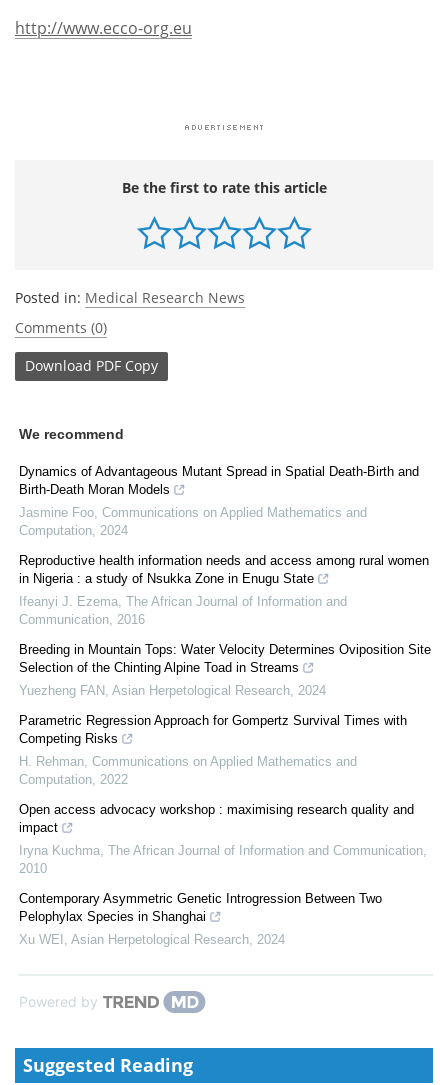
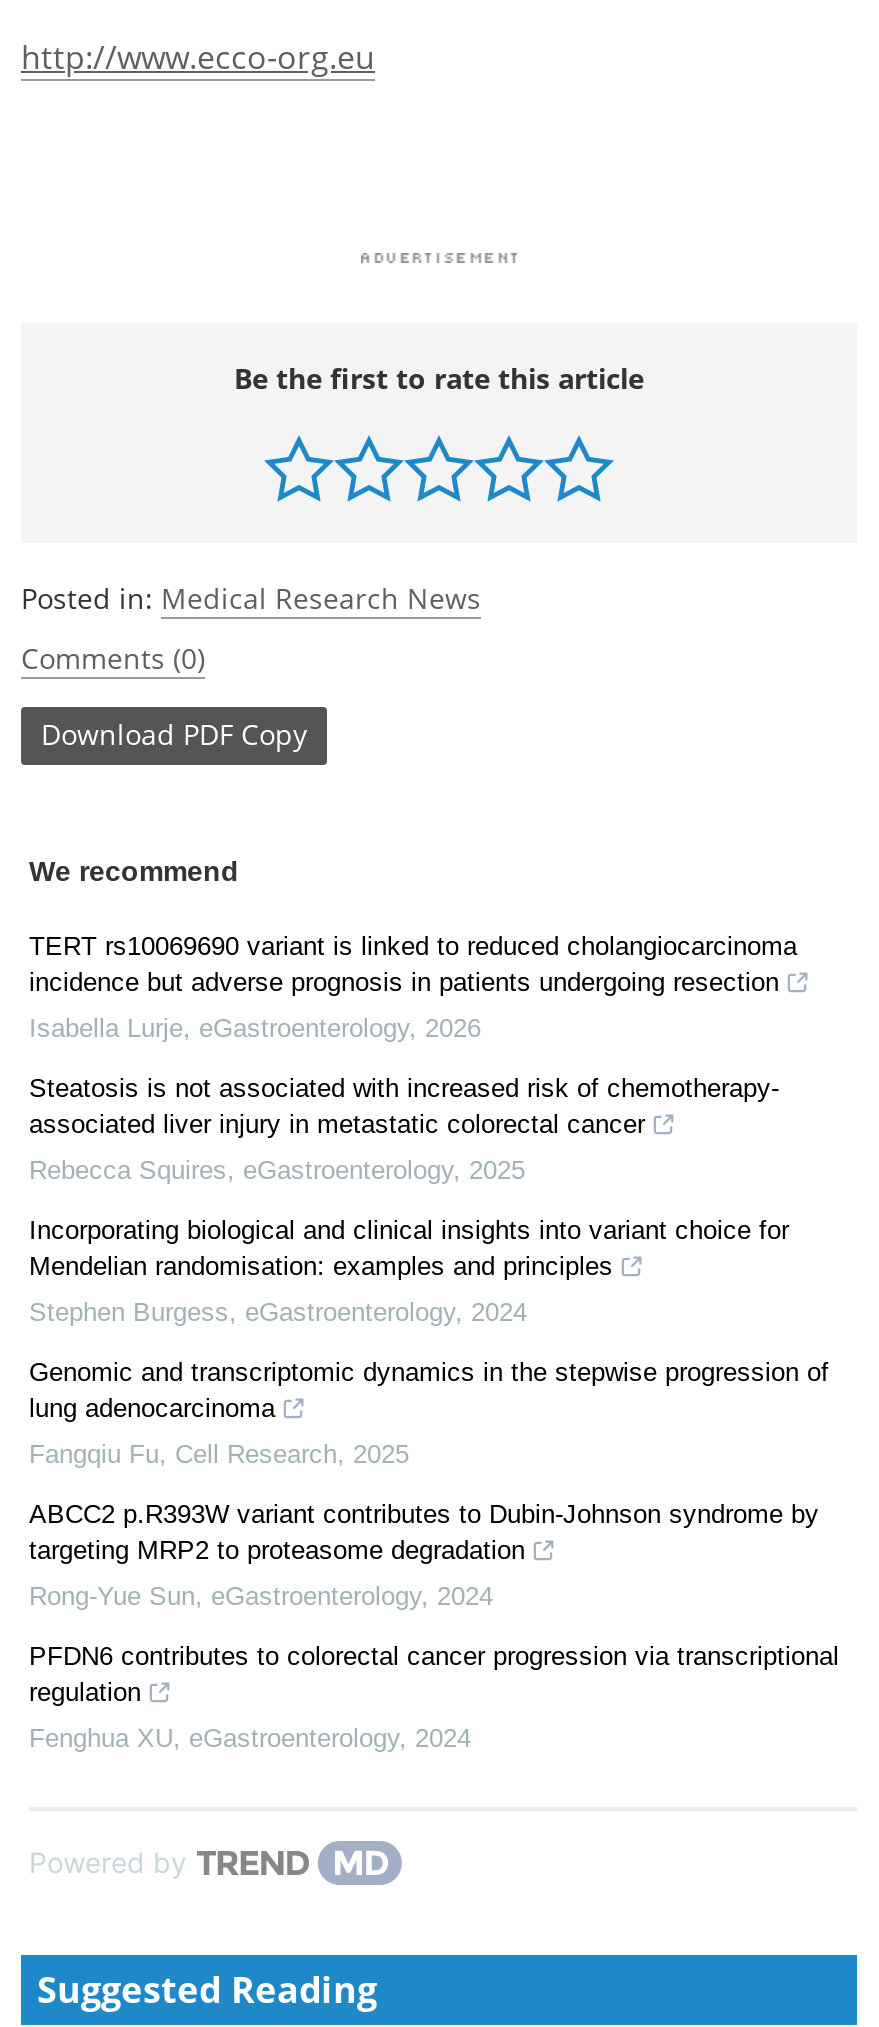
[19,464,419,497] Dynamics of Advantageous Mutant Spread in Spatial Death-Birth and | Birth-Death Moran Models -> [29,931,797,997] TERT rs10069690 variant is linked to reduced cholangiocarcinoma | incidence but adverse prognosis in patients undergoing resection
[19,505,367,538] Jasmine Foo, Communications on Applied Mathematics and | Computation, 2024 -> [29,1013,481,1043] Isabella Lurje, eGastroenterology, 2026
[19,553,429,586] Reproductive health information needs and access among rural women | in Nigeria : a study of Nsukka Zone in Enugu State -> [29,1073,779,1139] Steatosis is not associated with increased risk of chemotherapy- | associated liver injury in metastatic colorectal cancer
[19,594,347,627] Ifeanyi J. Ezema, The African Journal of Information and | Communication, 2016 -> [29,1155,525,1185] Rebecca Squires, eGastroenterology, 2025
[19,642,431,675] Breeding in Mountain Tops: Water Velocity Determines Oviposition Site | Selection of the Chinting Alpine Toad in Streams -> [29,1215,789,1281] Incorporating biological and clinical insights into variant choice for | Mendelian randomisation: examples and principles
[19,683,326,698] Yuezheng FAN, Asian Herpetological Research, 2024 -> [29,1297,527,1327] Stephen Burgess, eGastroenterology, 2024
[19,713,407,746] Parametric Regression Approach for Gompertz Survival Times with | Competing Risks -> [29,1357,829,1423] Genomic and transcriptomic dynamics in the stepwise progression of | lung adenocarcinoma
[19,754,357,787] H. Rehman, Communications on Applied Mathematics and | Computation, 2022 -> [29,1439,409,1469] Fangqiu Fu, Cell Research, 2025
[19,802,414,835] Open access advocacy workshop : maximising research quality and | impact -> [29,1499,819,1565] ABCC2 p.R393W variant contributes to Dubin-Johnson syndrome by | targeting MRP2 to proteasome degradation
[19,843,427,876] Iryna Kuchma, The African Journal of Information and Communication, | 2010 -> [29,1581,493,1611] Rong-Yue Sun, eGastroenterology, 2024
[19,891,382,924] Contemporary Asymmetric Genetic Introgression Between Two | Pelophylax Species in Shanghai -> [29,1641,839,1707] PFDN6 contributes to colorectal cancer progression via transcriptional | regulation
[19,932,285,947] Xu WEI, Asian Herpetological Research, 2024 -> [29,1723,471,1753] Fenghua XU, eGastroenterology, 2024

